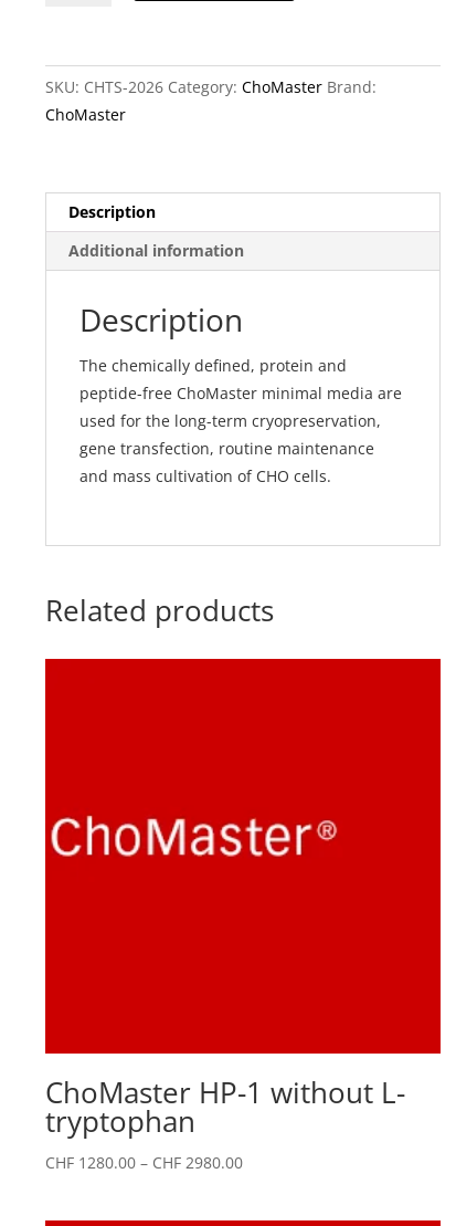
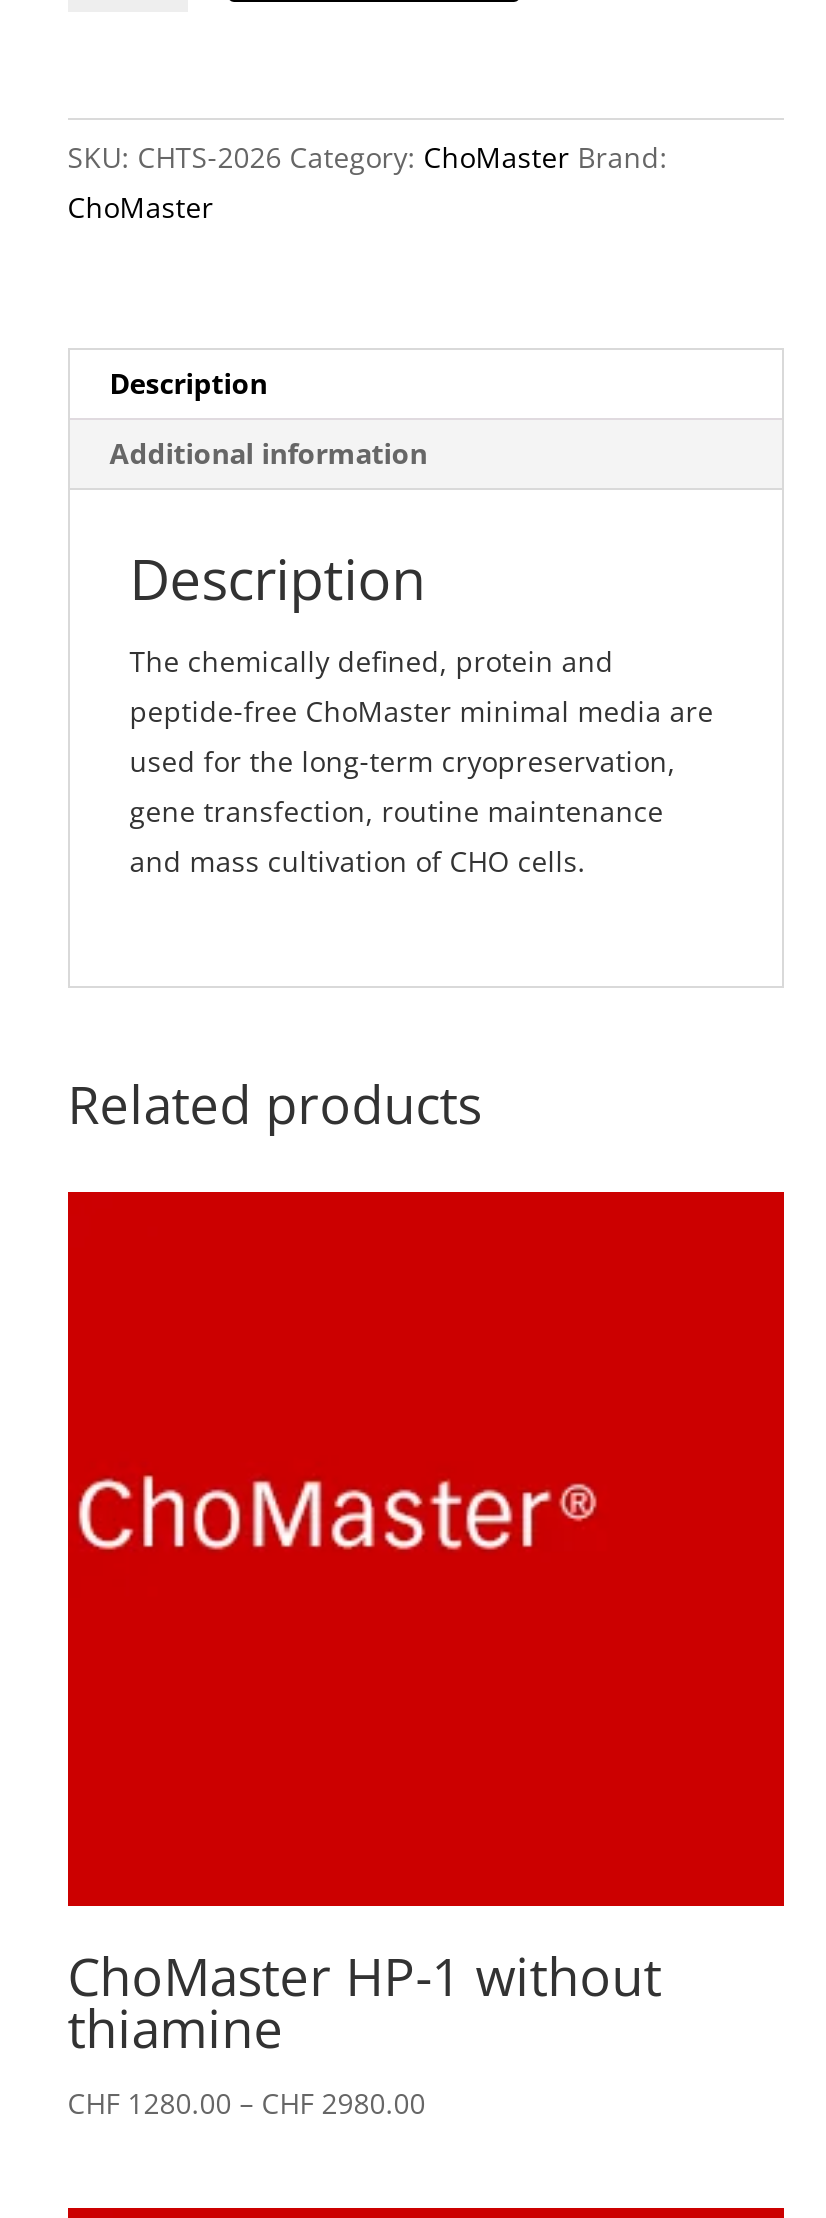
[45,1072,405,1141] ChoMaster HP-1 without L- | tryptophan -> [68,1940,662,2064] ChoMaster HP-1 without | thiamine

